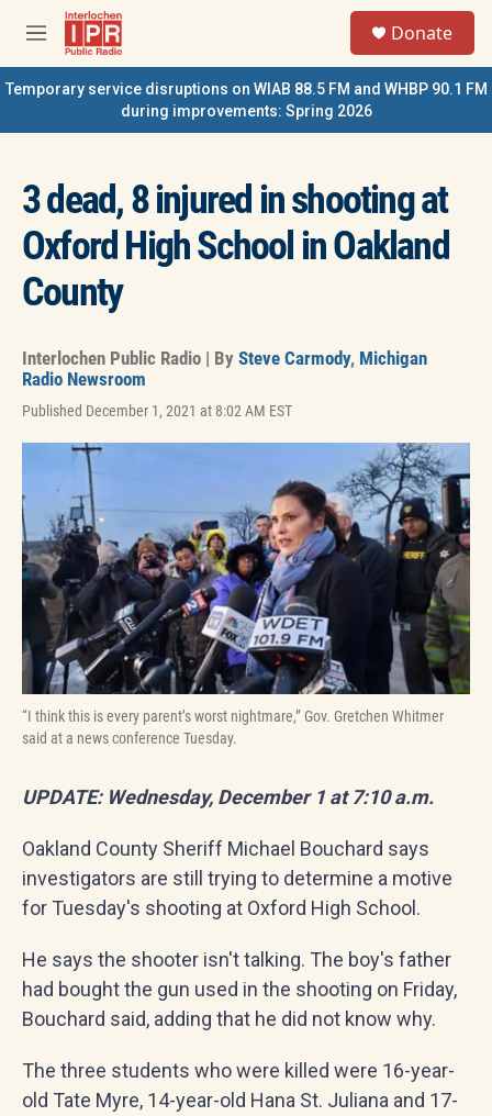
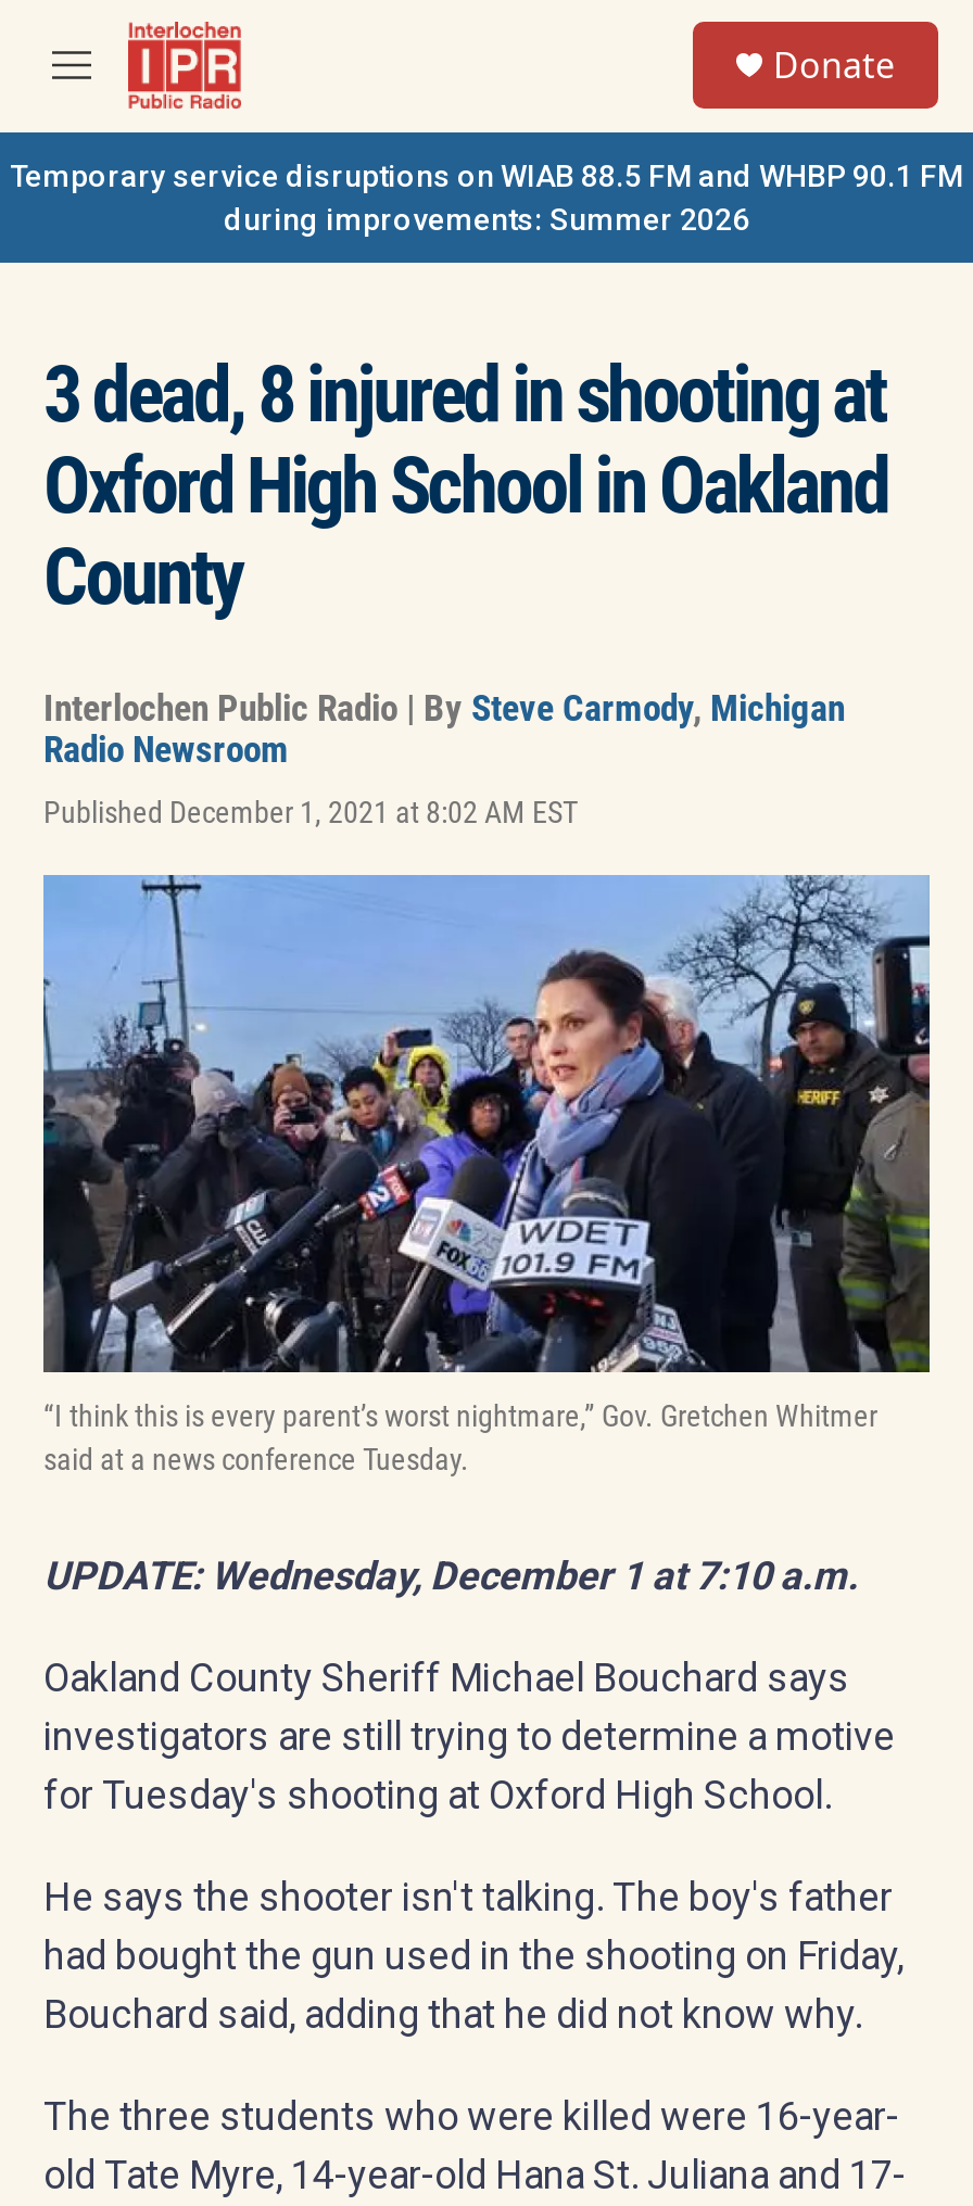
[120,102,372,120] during improvements: Spring 2026 -> [224,202,749,237] during improvements: Summer 2026

